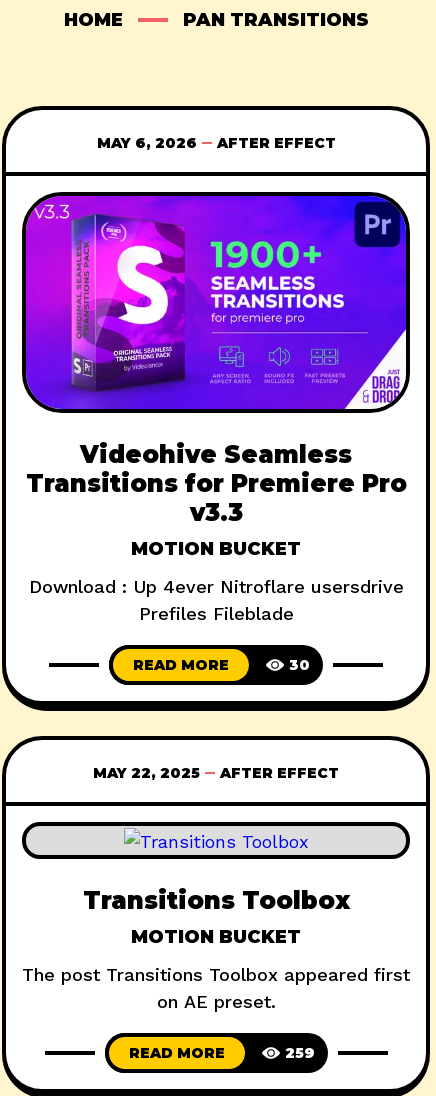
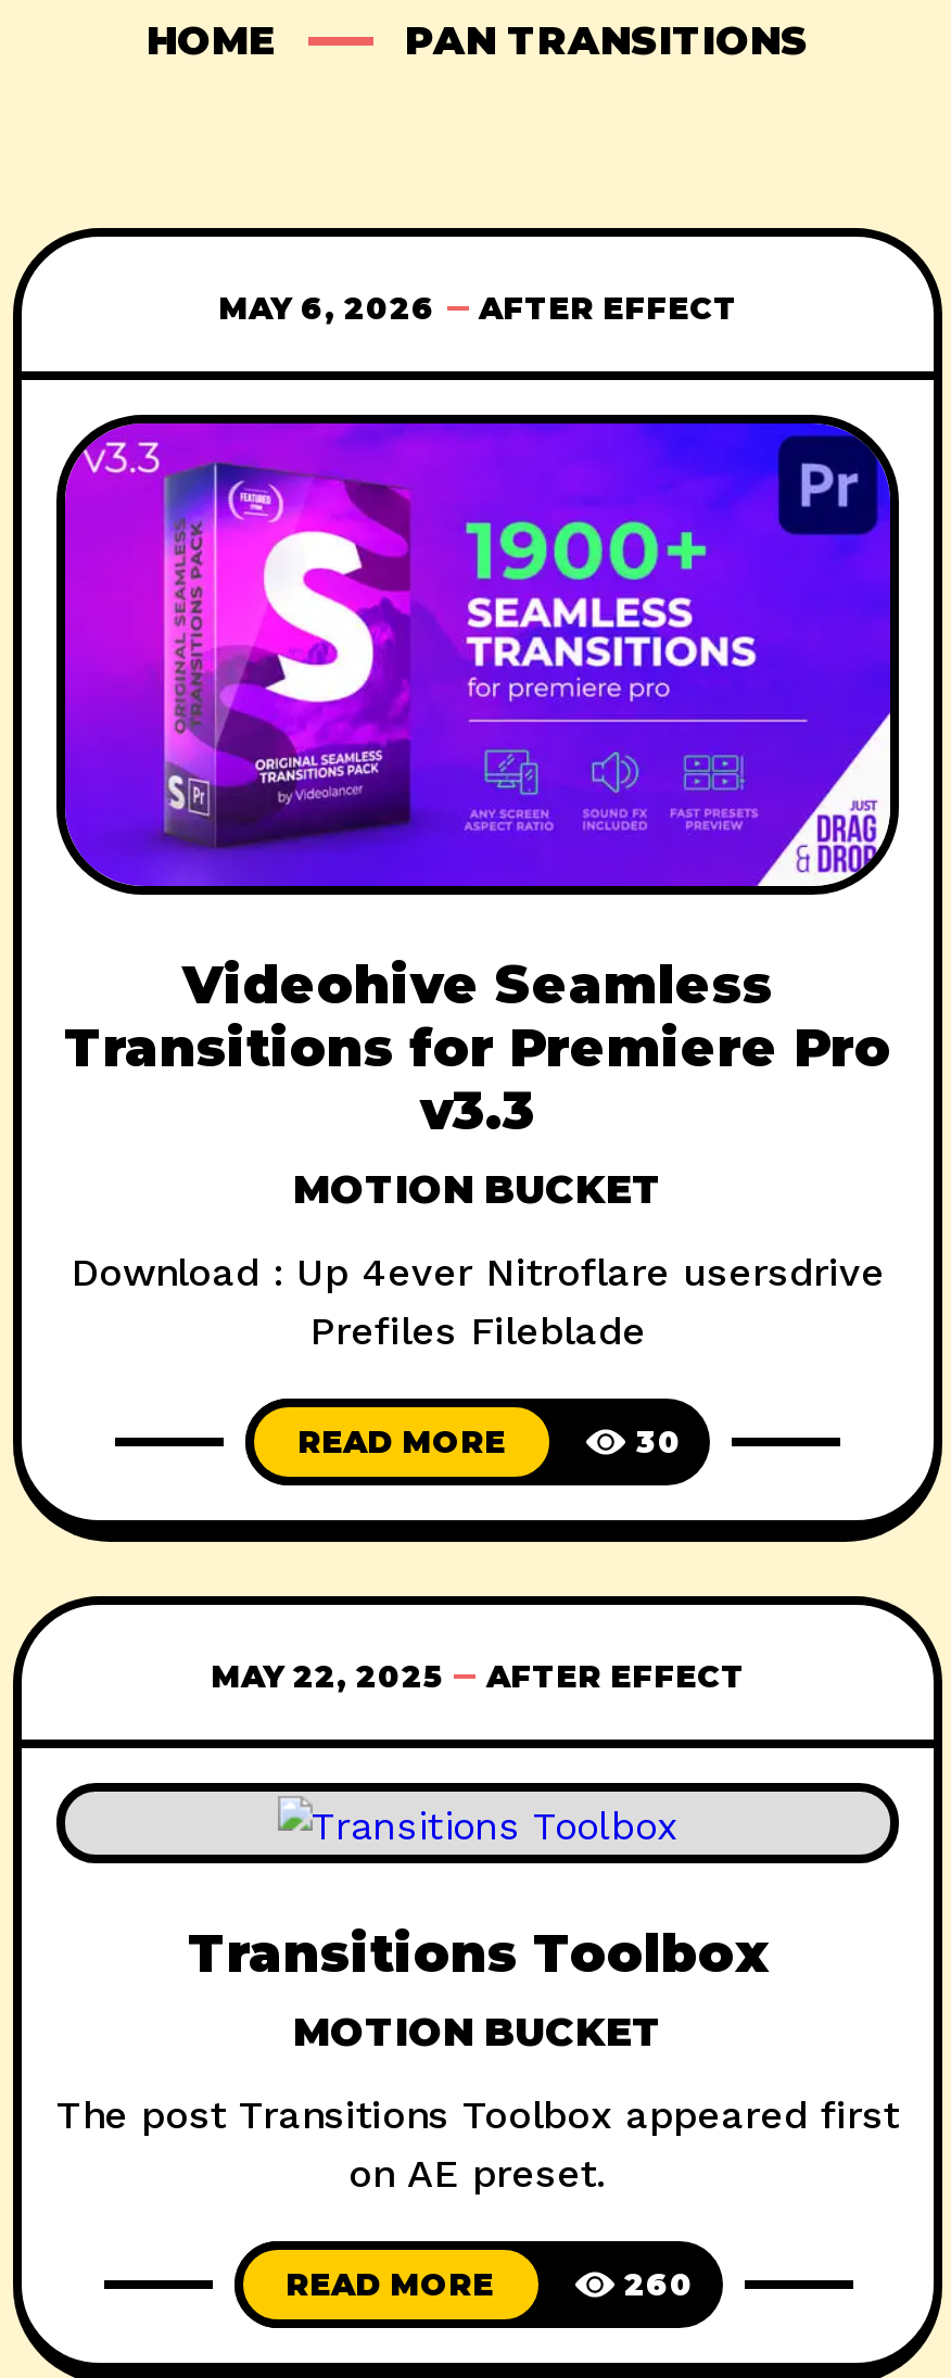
[284,1044,314,1062] 259 -> [624,2266,694,2305] 260

